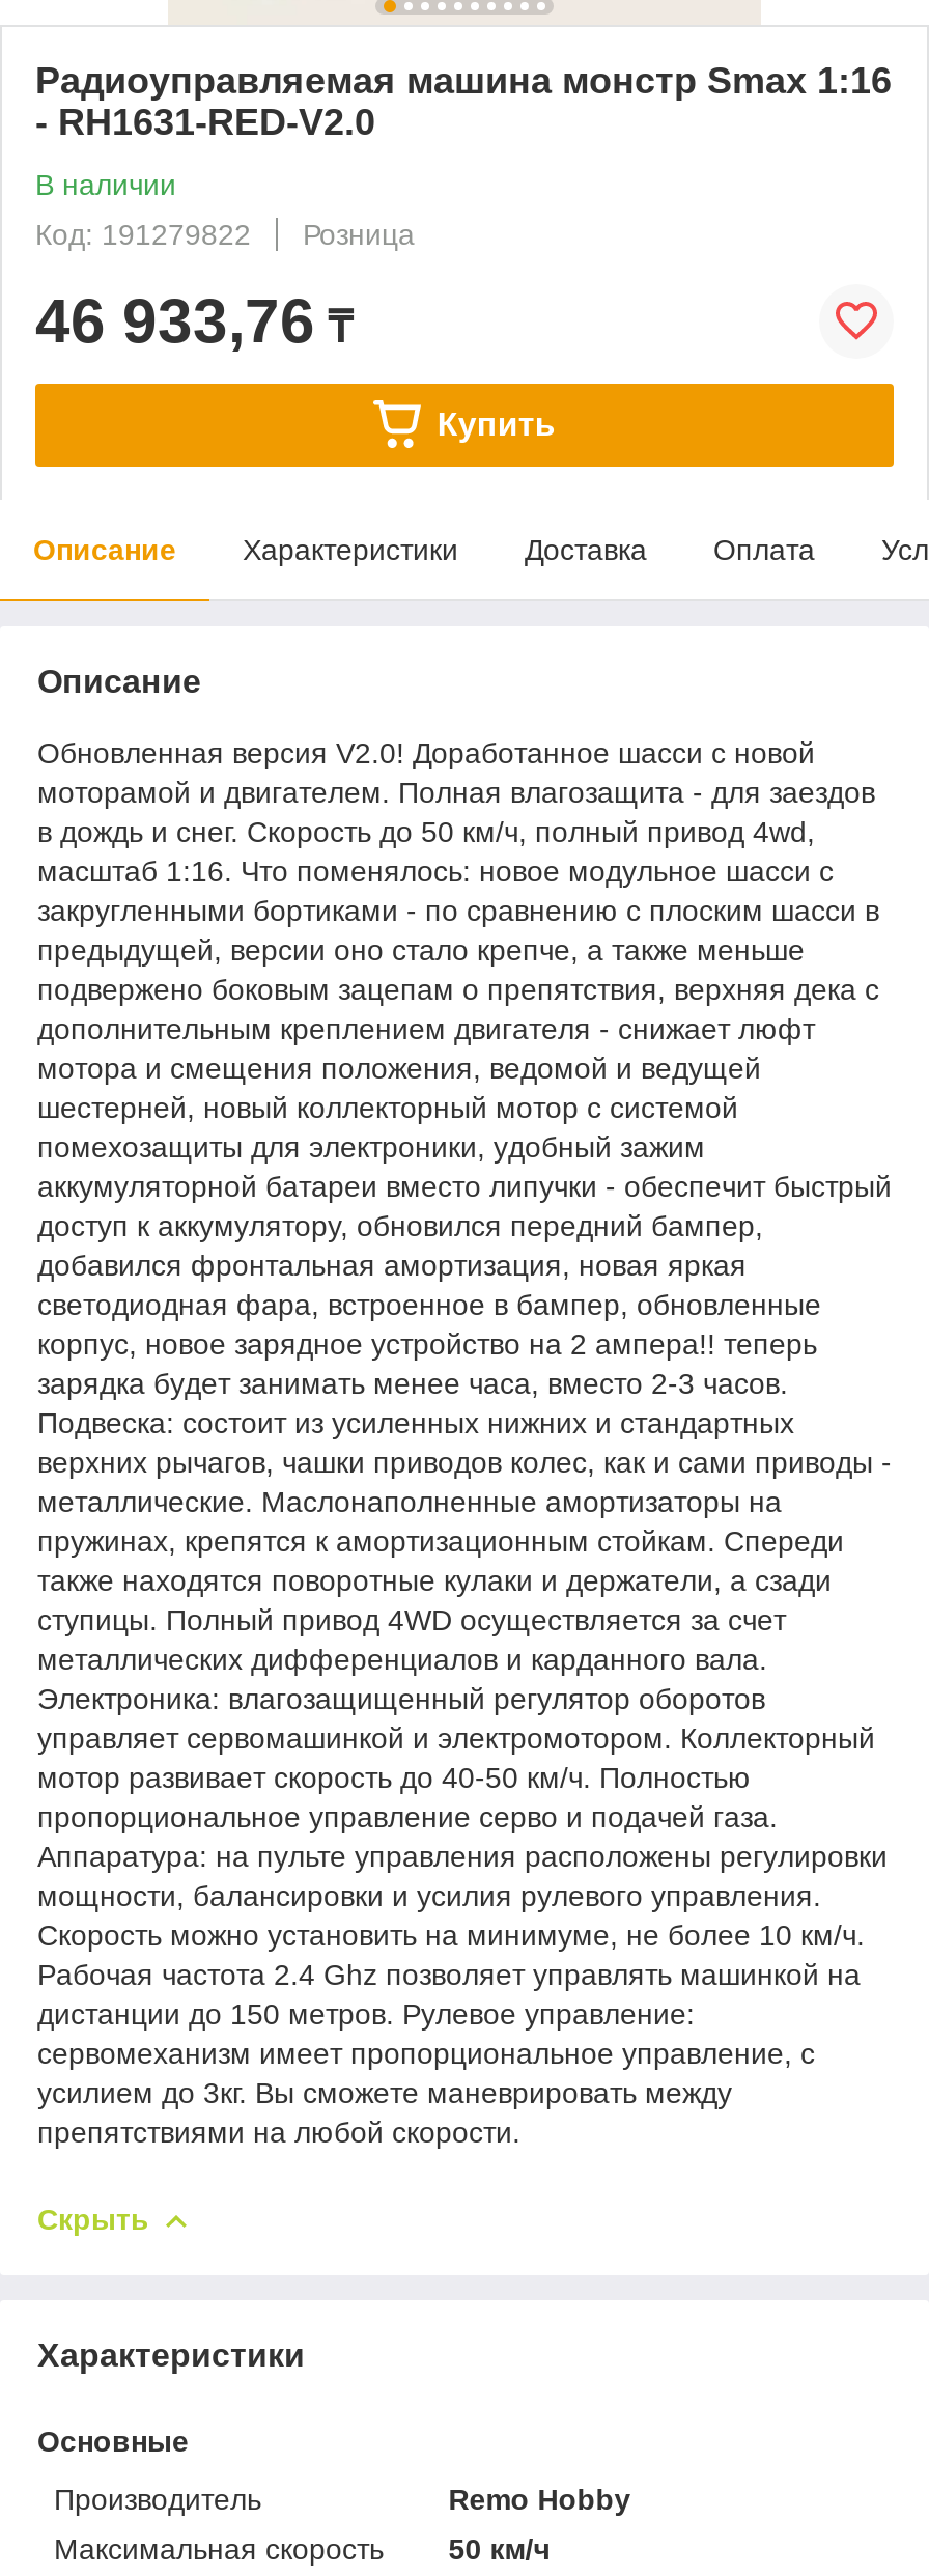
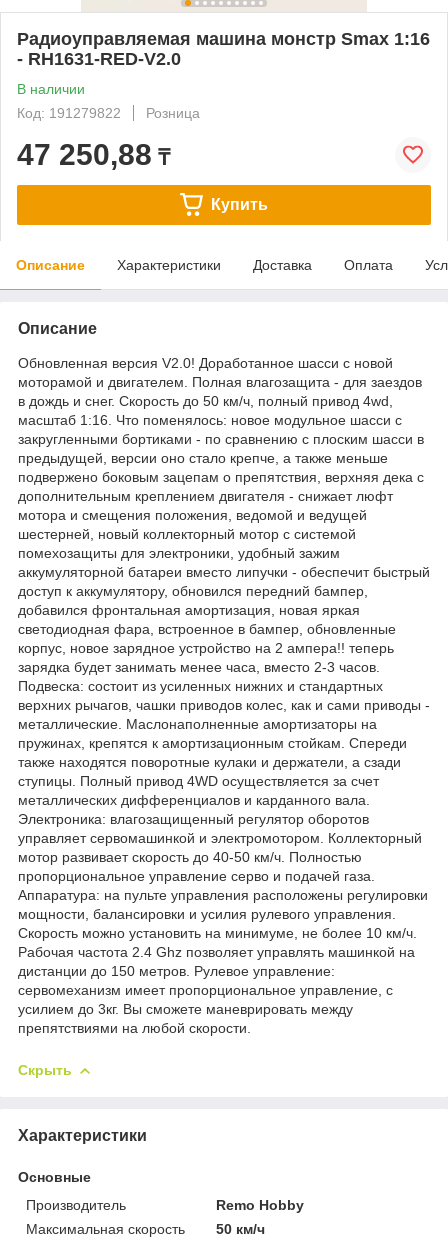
[35,286,353,354] 46 933,76 ₸ -> [17,138,170,171] 47 250,88 ₸

